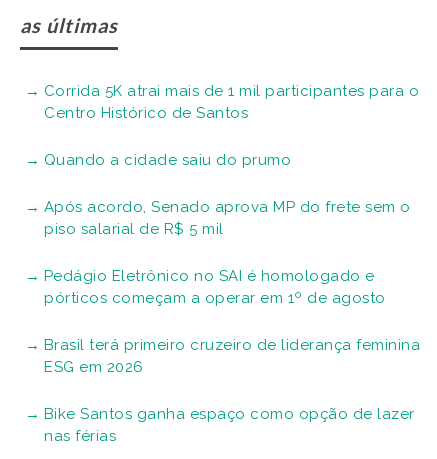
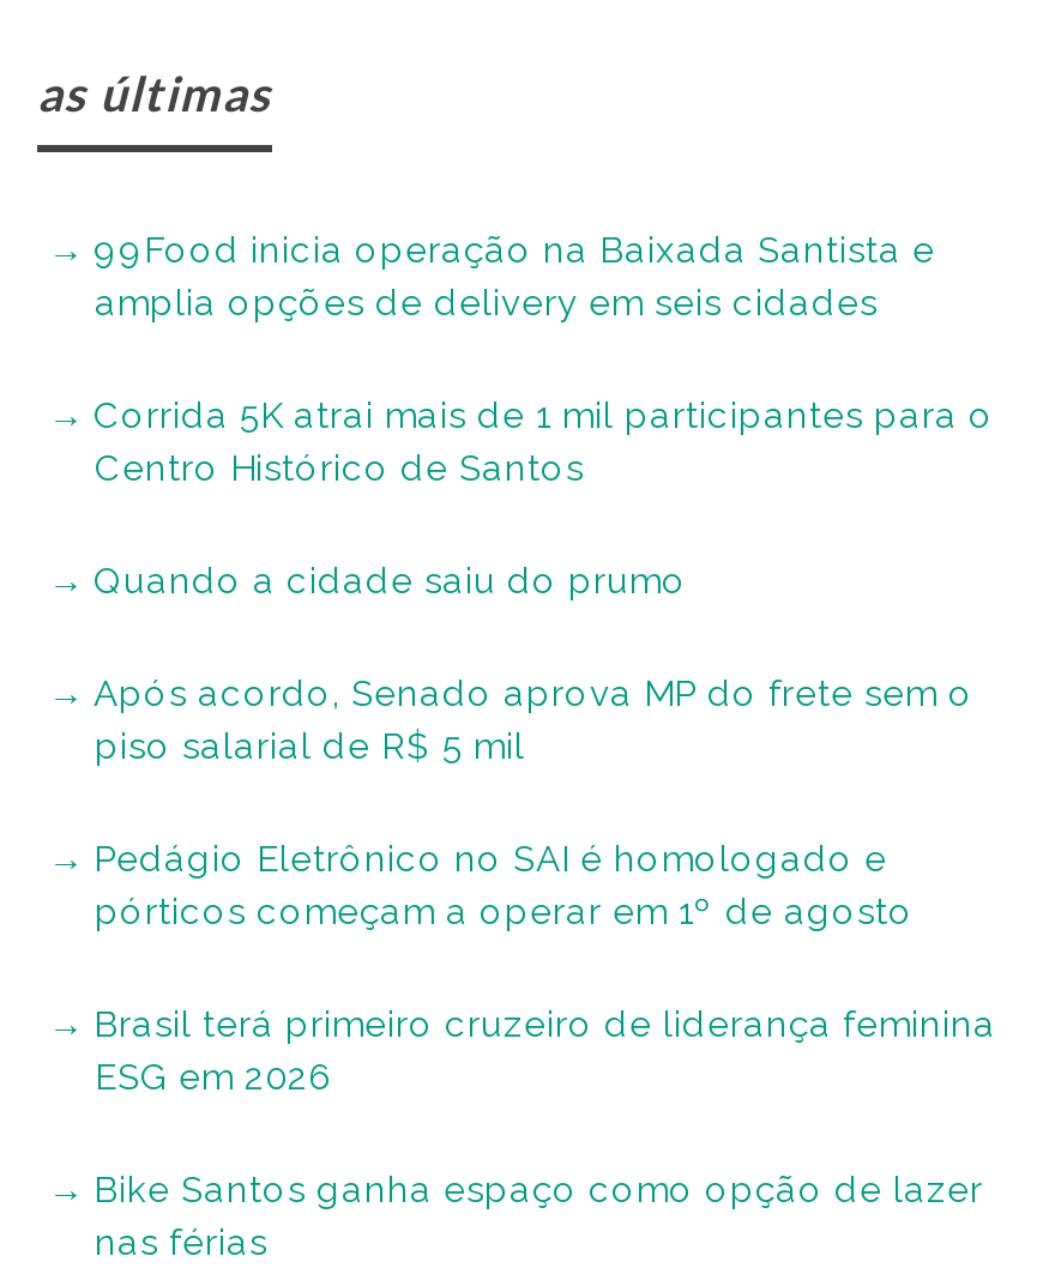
none -> [94,229,935,325] 99Food inicia operação na Baixada Santista e | amplia opções de delivery em seis cidades

